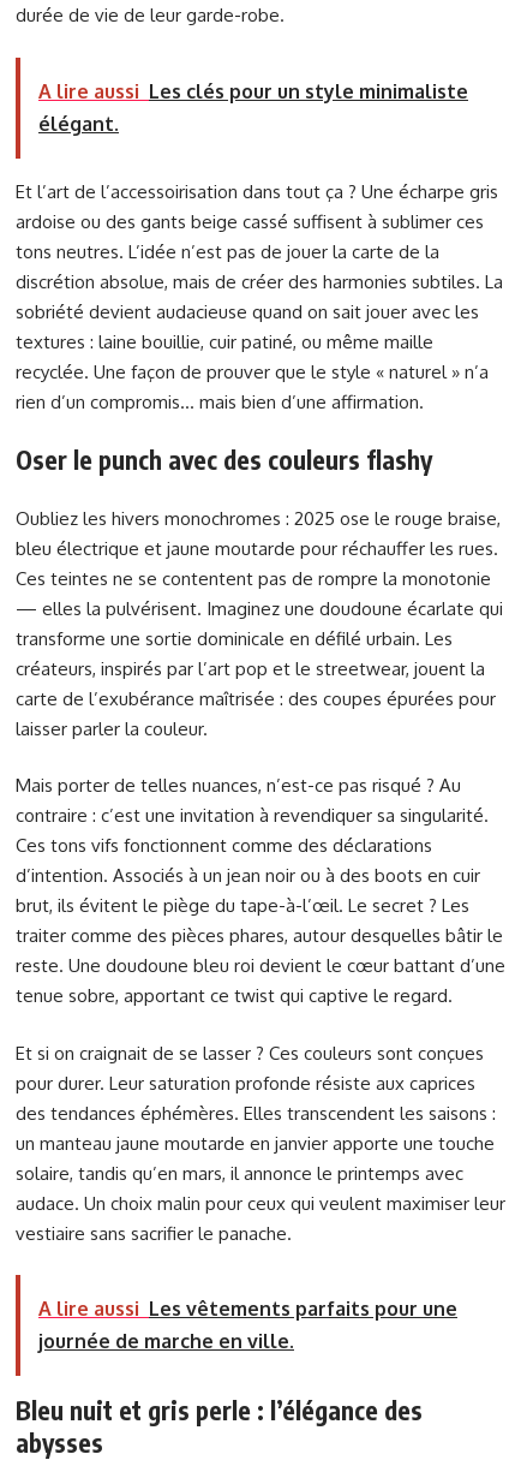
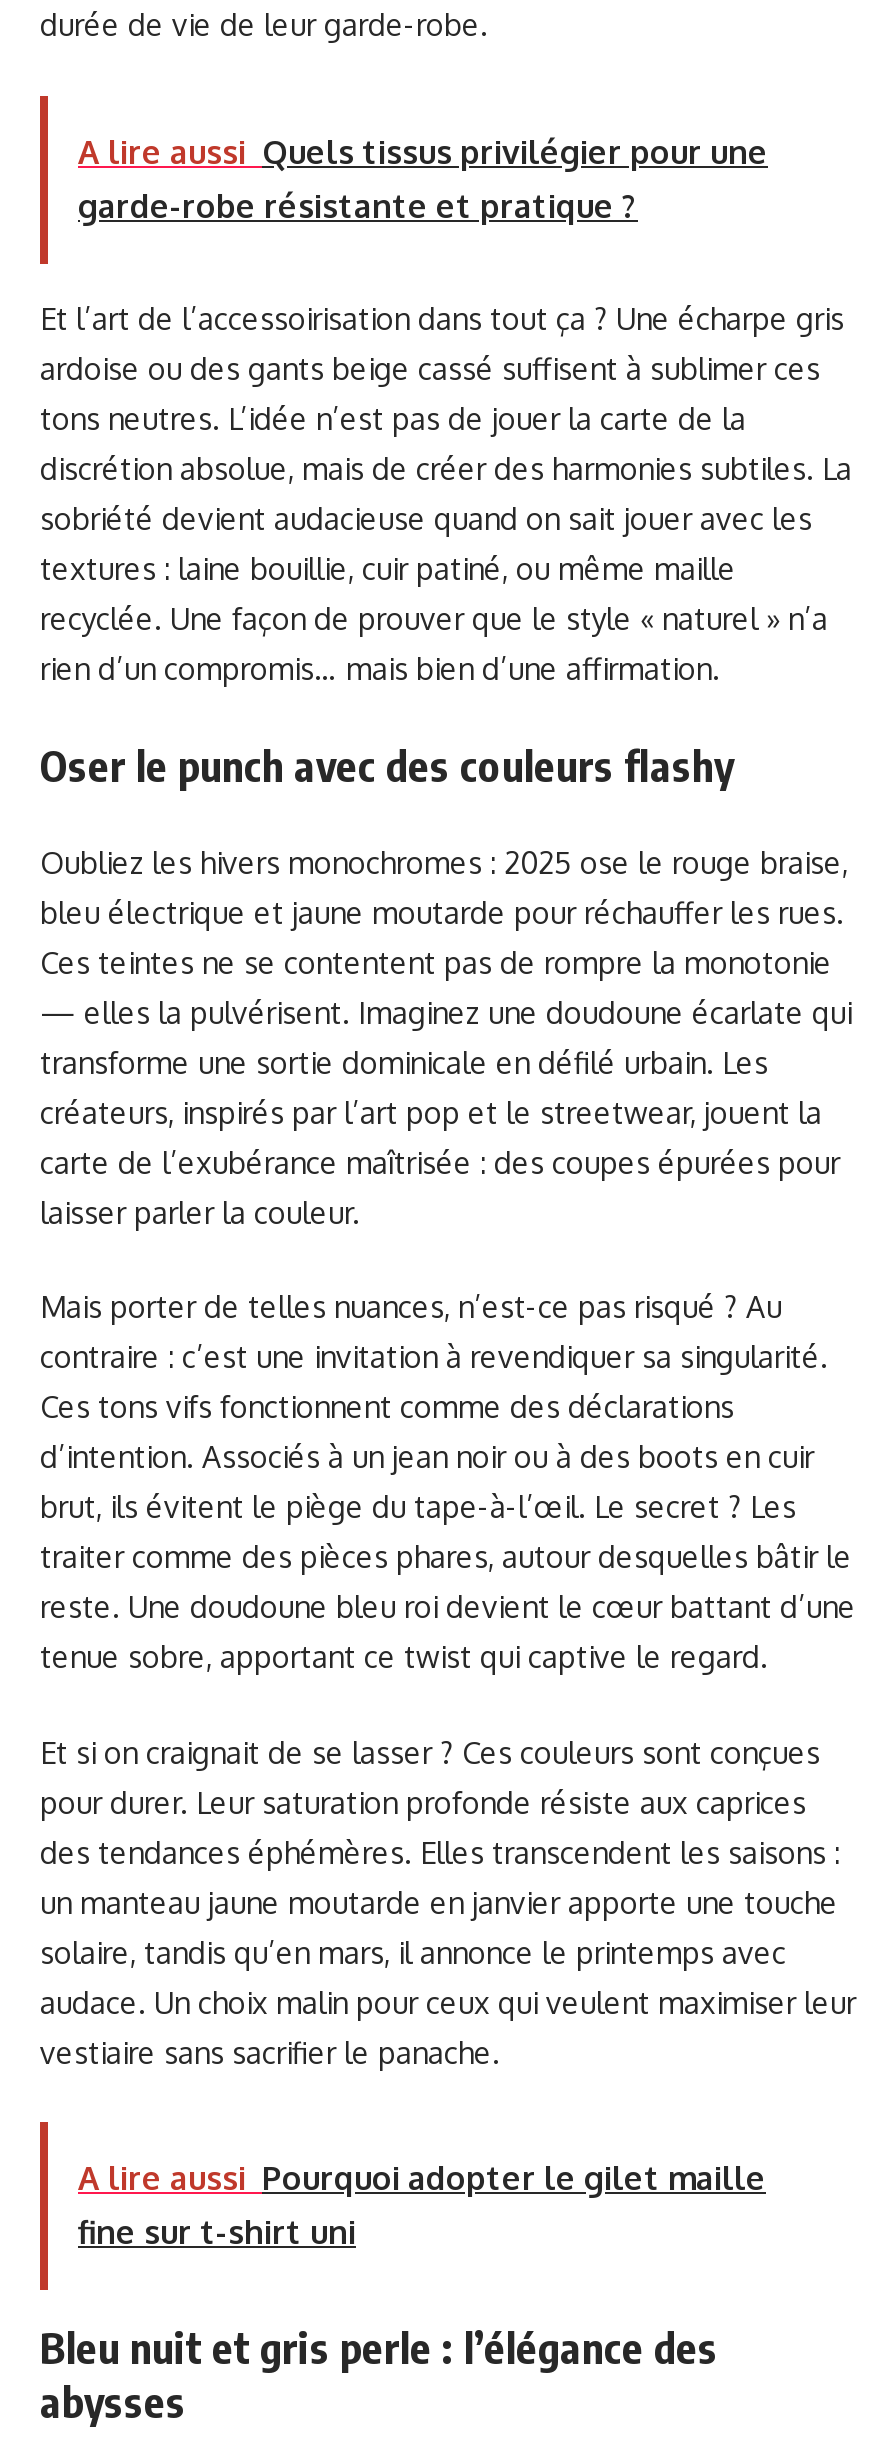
[38,79,468,136] A lire aussi Les clés pour un style minimaliste | élégant. -> [78,132,768,226] A lire aussi Quels tissus privilégier pour une | garde-robe résistante et pratique ?
[38,1297,457,1353] A lire aussi Les vêtements parfaits pour une | journée de marche en ville. -> [78,2159,766,2253] A lire aussi Pourquoi adopter le gilet maille | fine sur t-shirt uni

